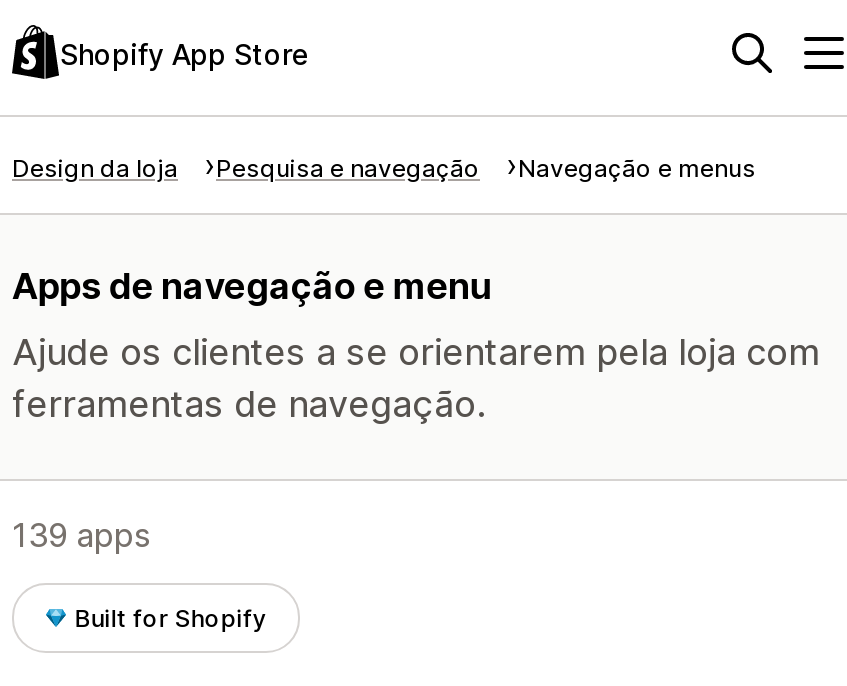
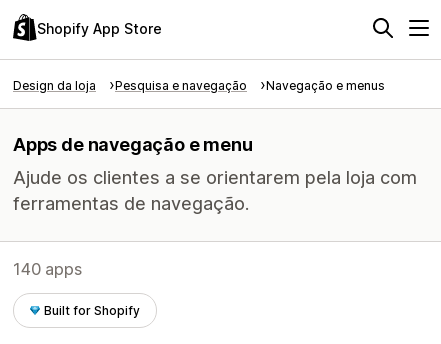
[12,515,150,555] 139 apps -> [13,259,82,279] 140 apps

